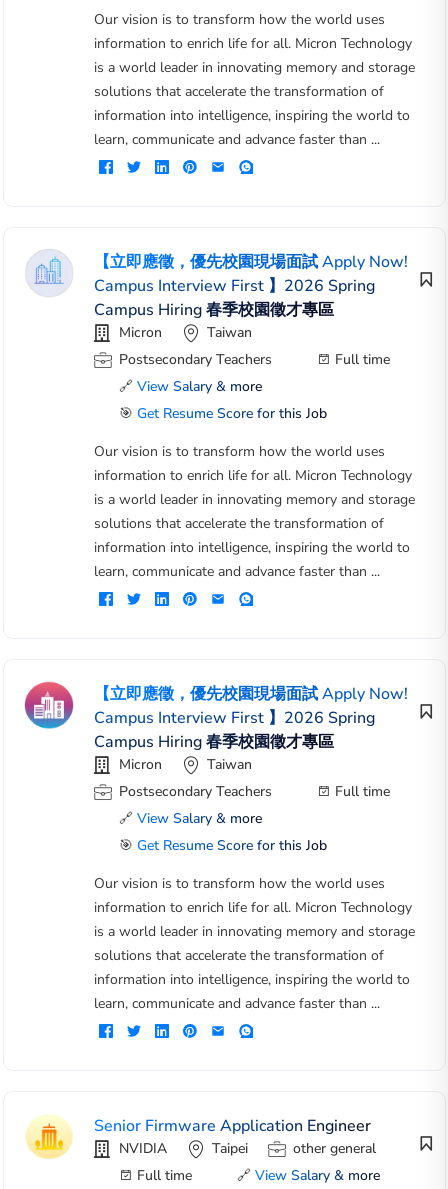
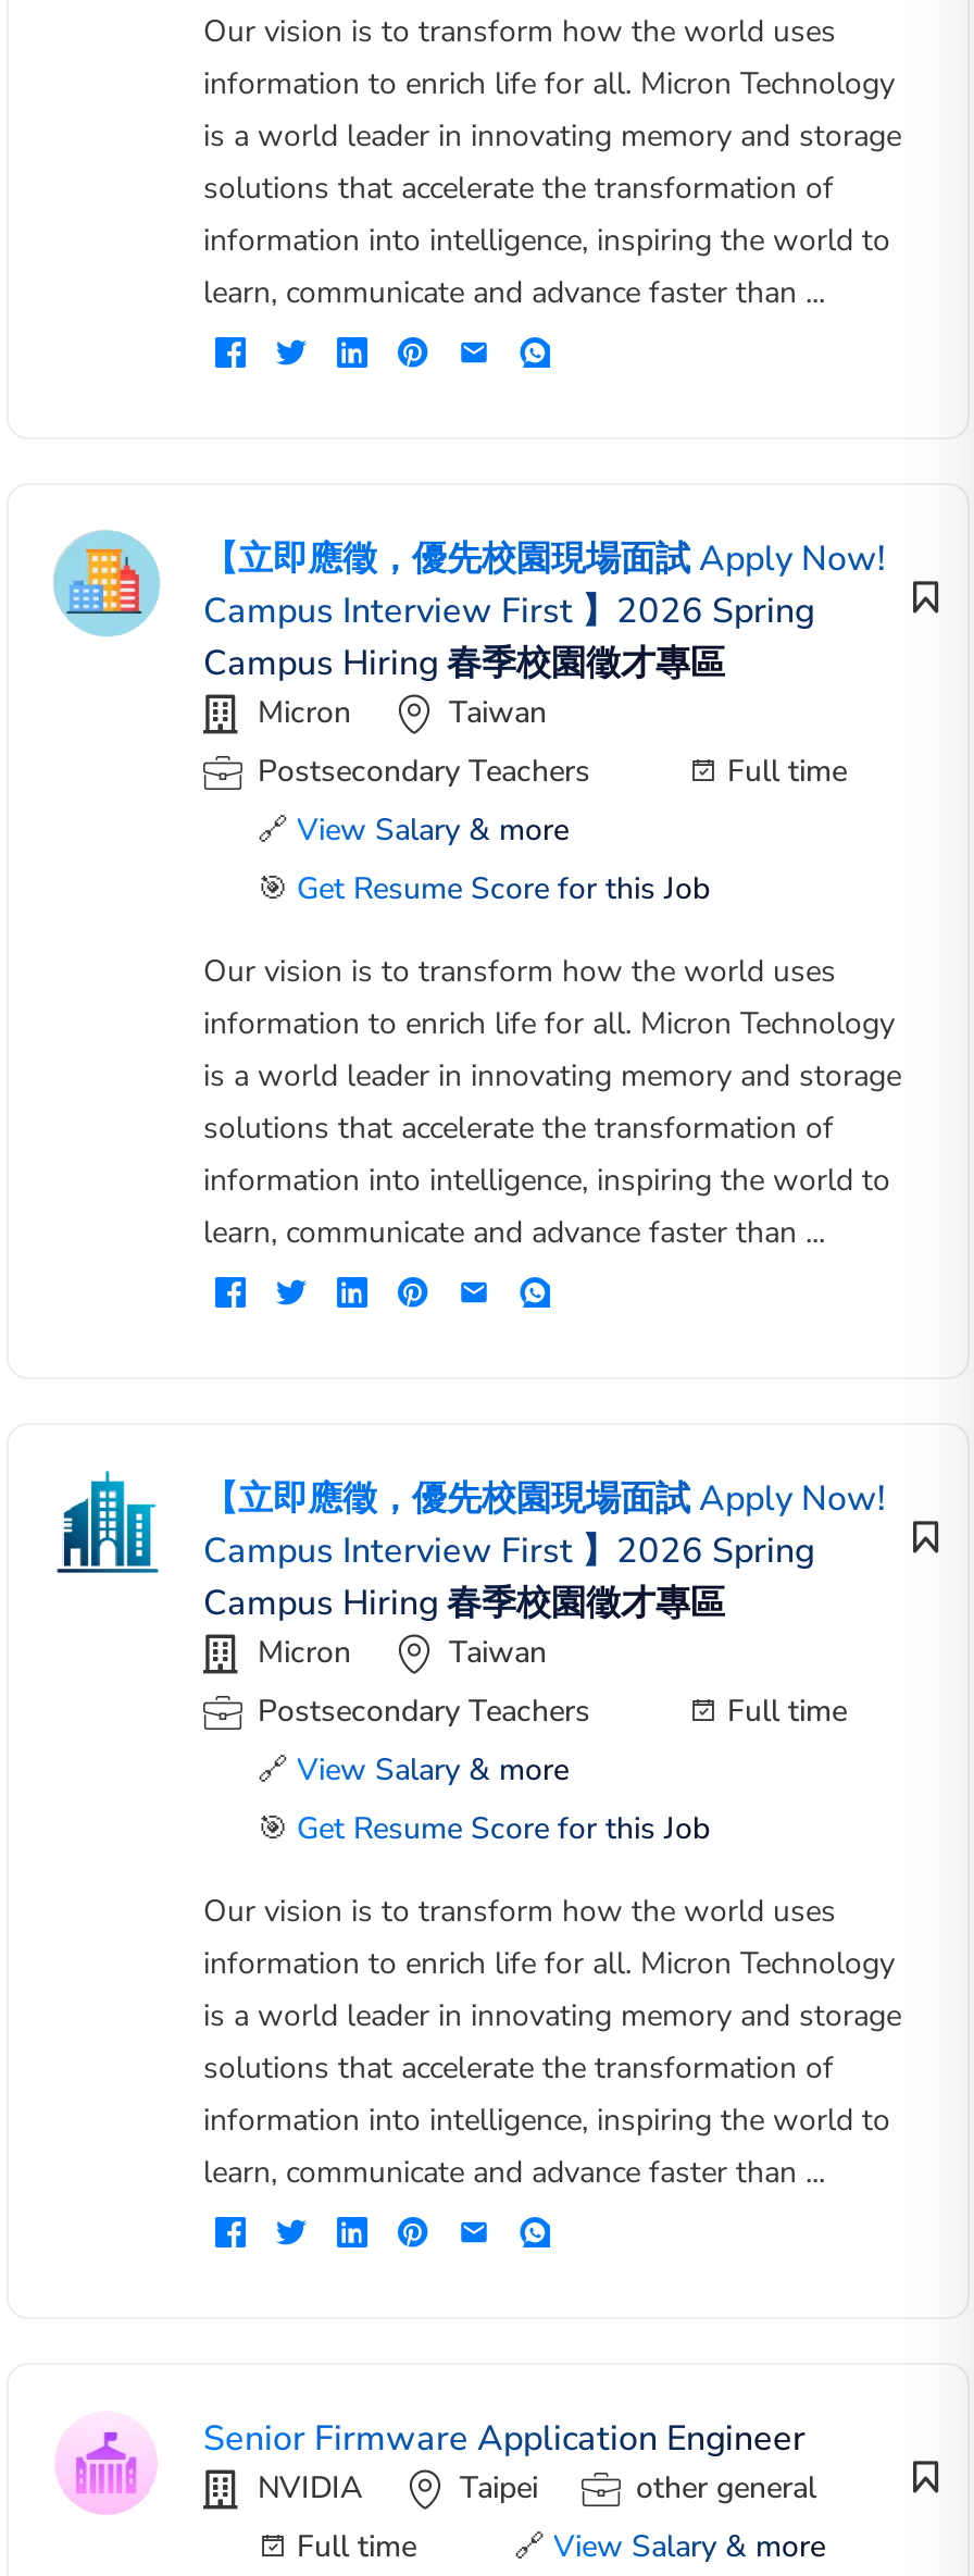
[25,250,73,297] [image] -> [52,529,161,637] [image]
[24,681,75,730] [image] -> [54,1469,161,1575] [image]
[25,1114,73,1160] [image] -> [54,2413,157,2515] [image]

